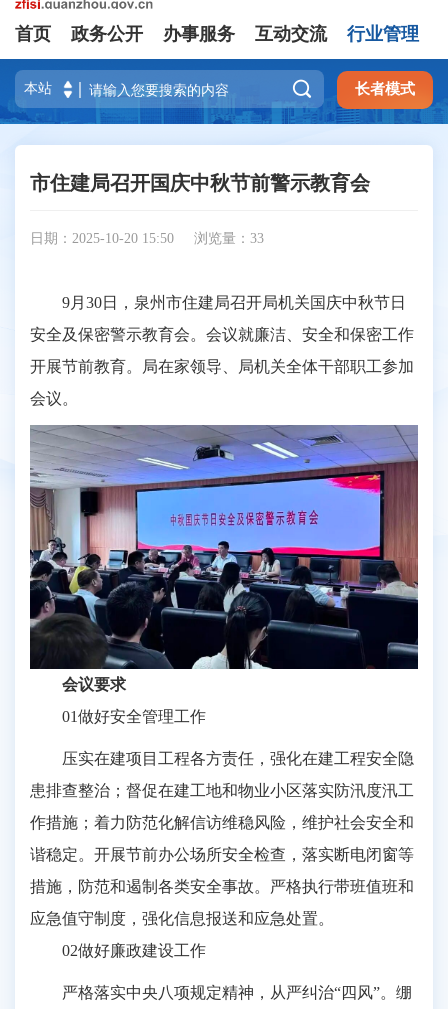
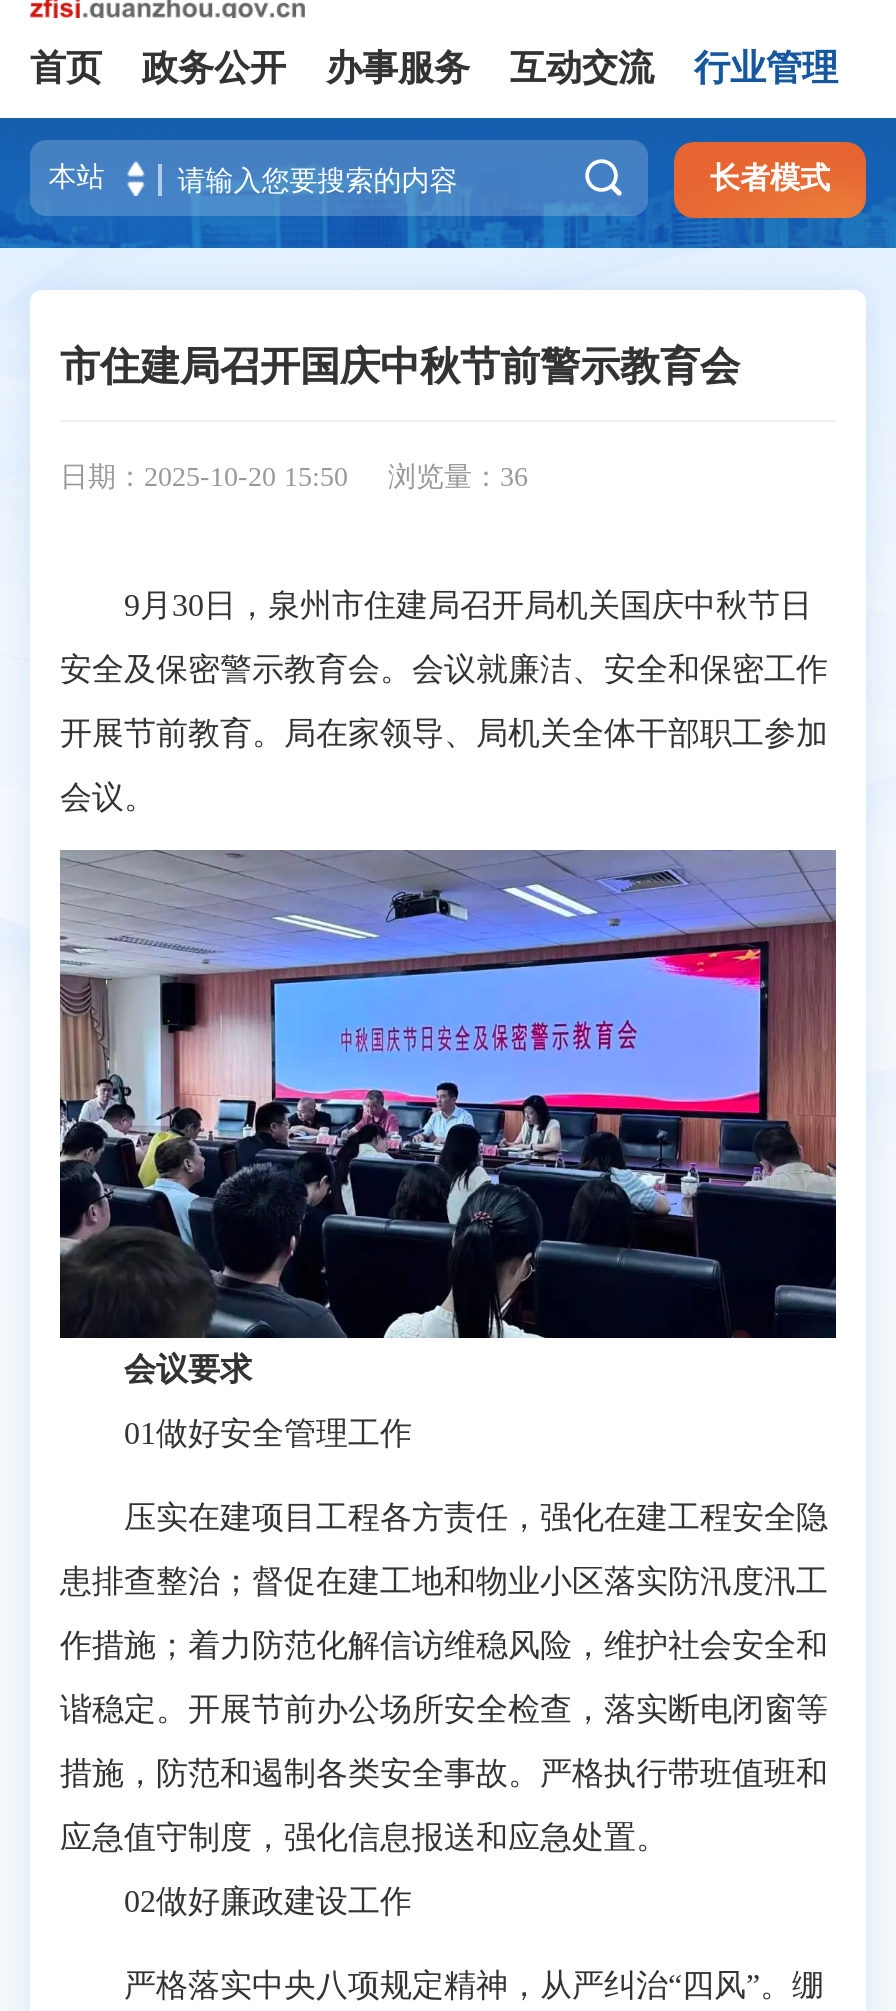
[30,231,264,246] 日期：2025-10-20 15:50 浏览量：33 -> [60,462,528,492] 日期：2025-10-20 15:50 浏览量：36

